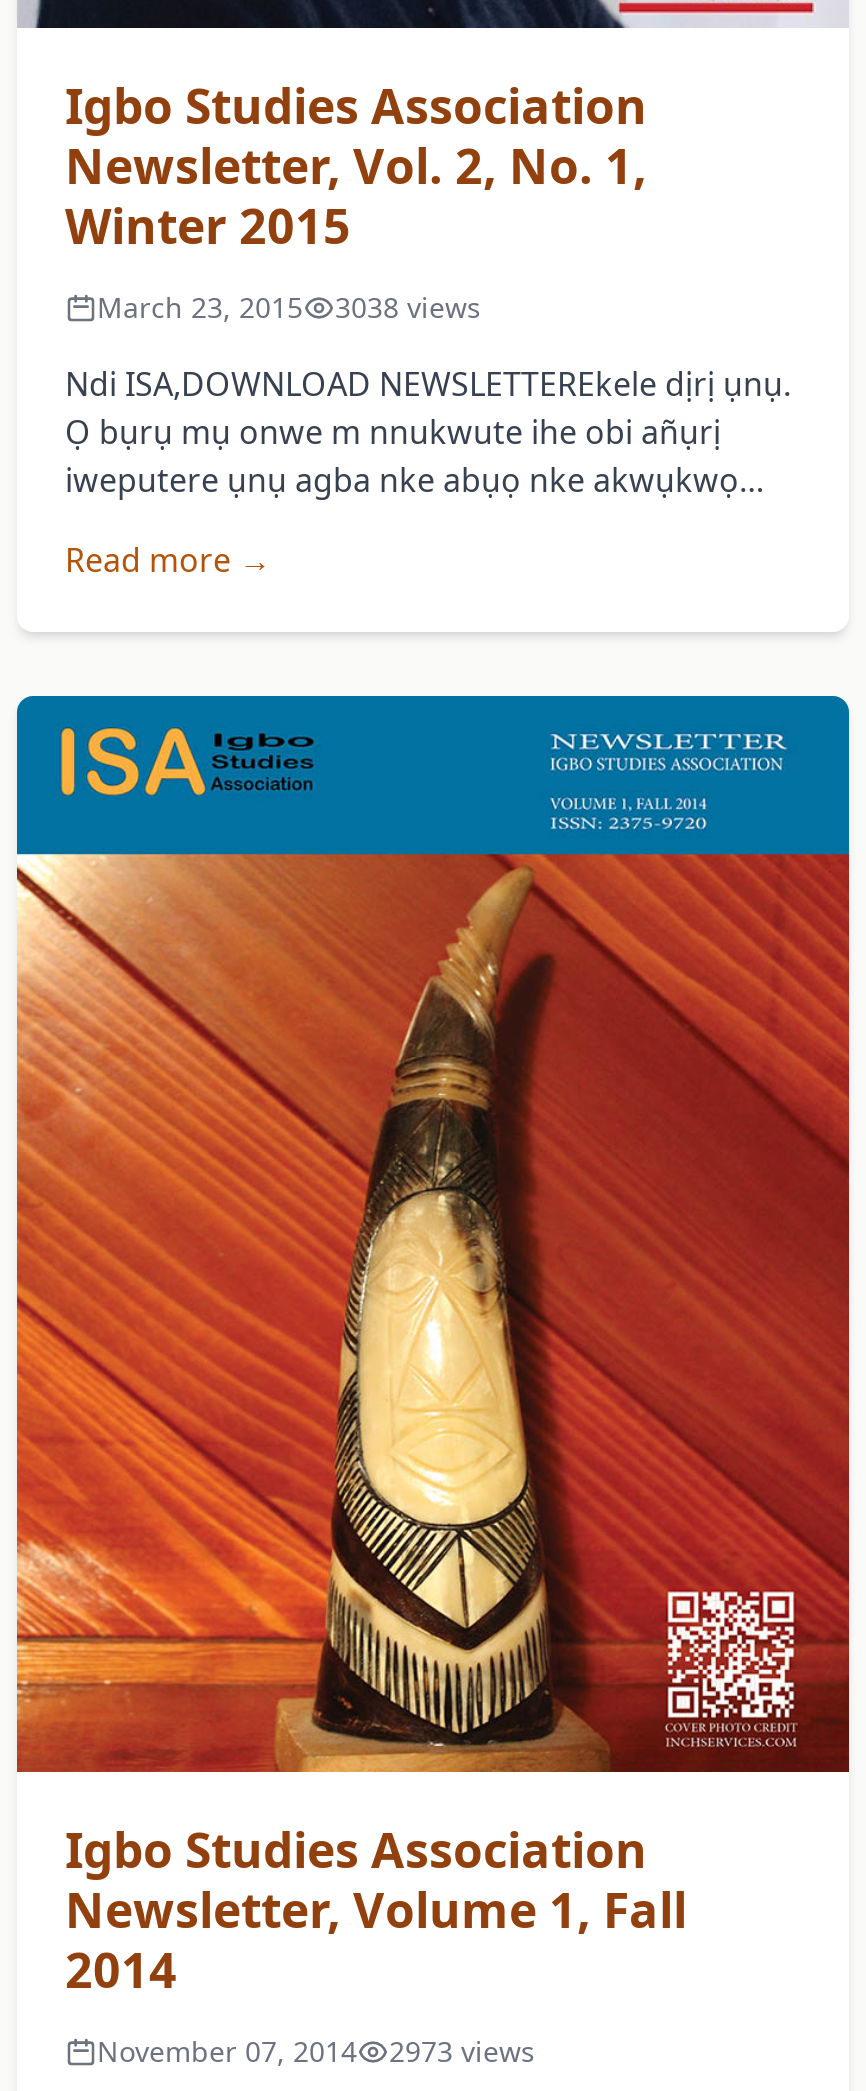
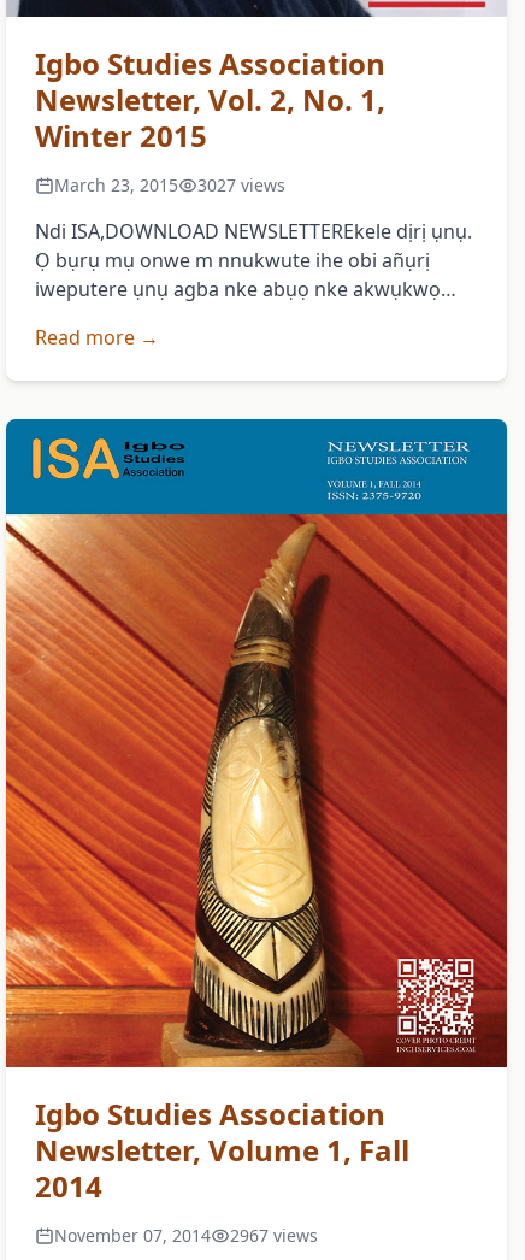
[97,288,481,326] March 23, 2015 3038 views -> [54,174,285,196] March 23, 2015 3027 views
[97,2033,535,2071] November 07, 2014 2973 views -> [54,1224,318,1247] November 07, 2014 2967 views

